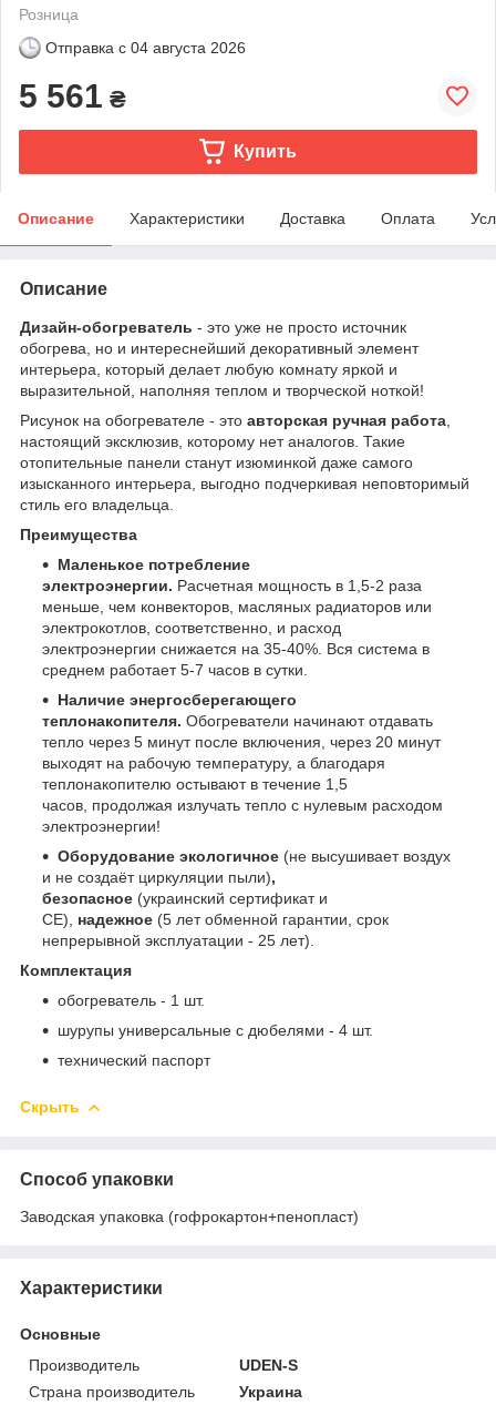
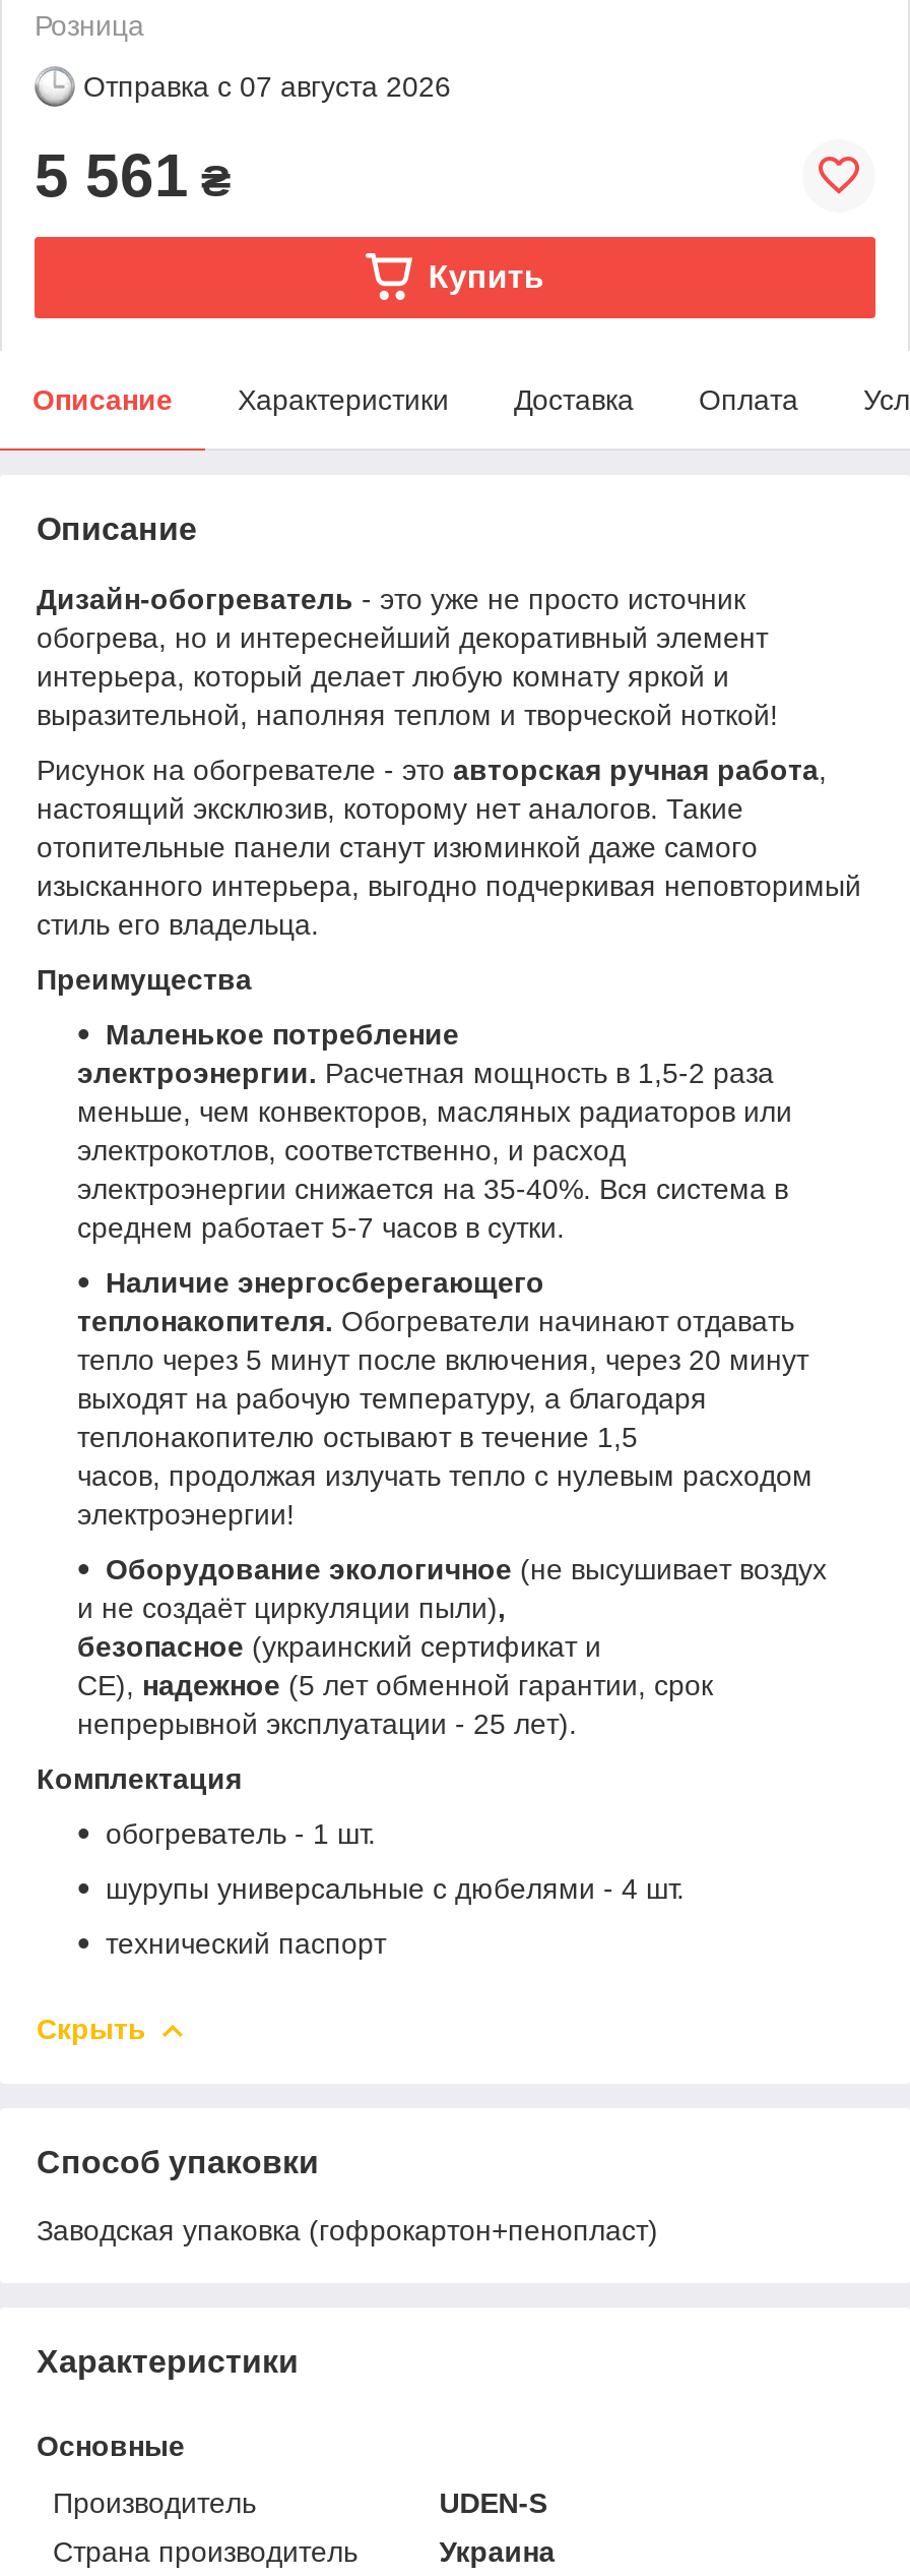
[45,39,246,56] Отправка с 04 августа 2026 -> [83,70,451,102] Отправка с 07 августа 2026

